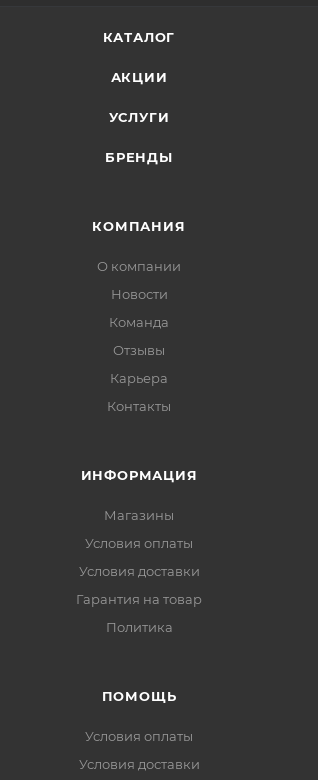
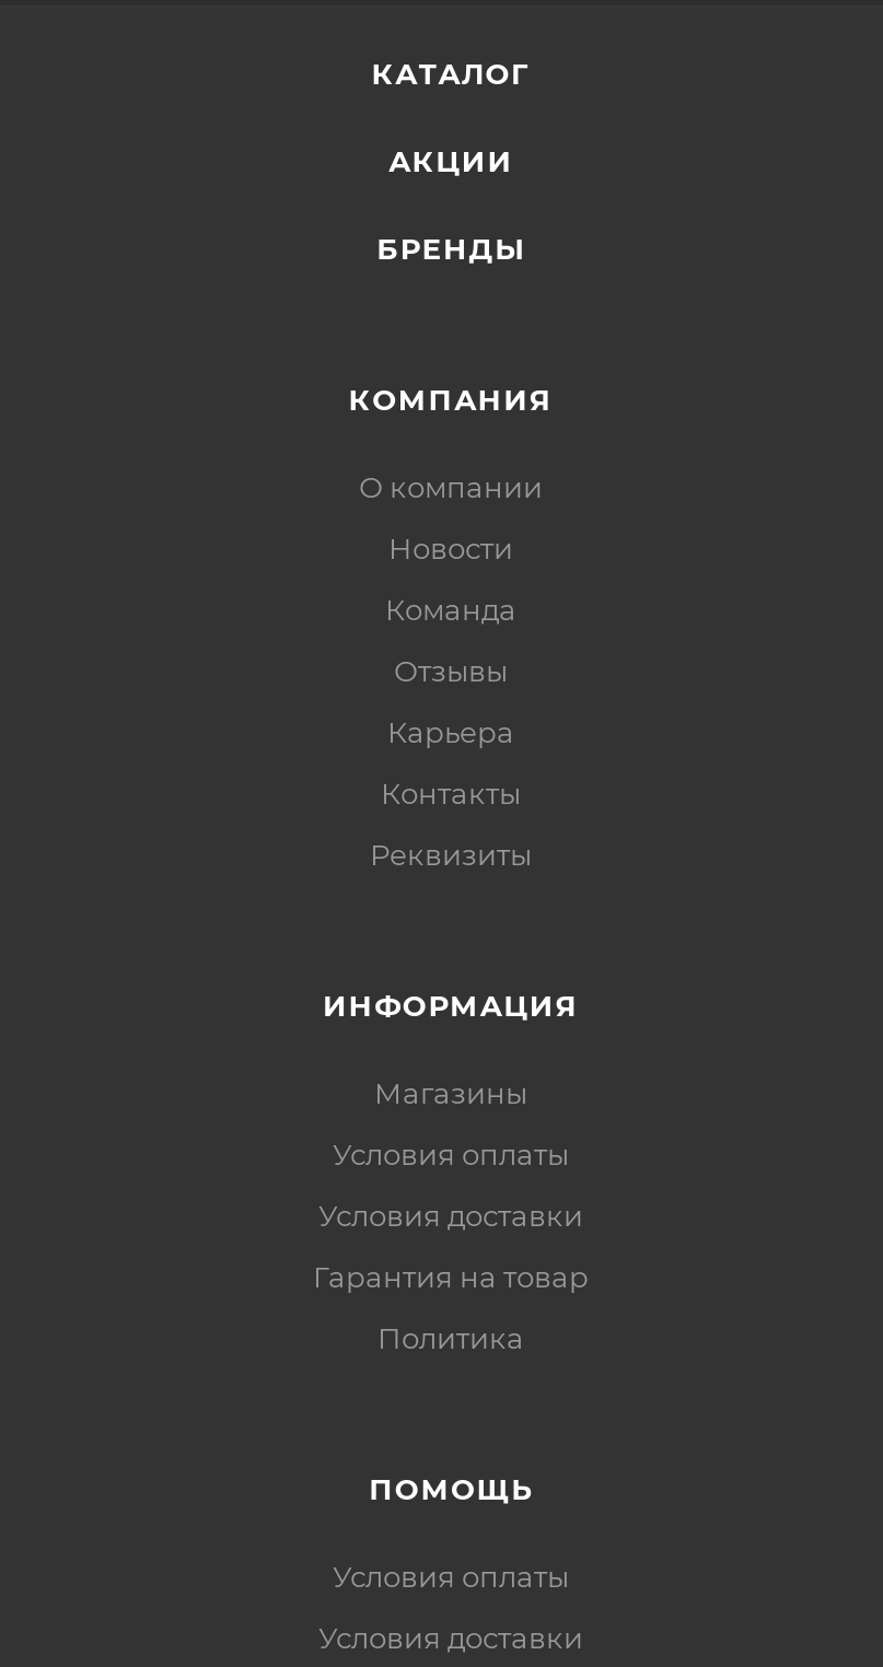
[109,109,169,125] УСЛУГИ -> none
moved [92,149,186,414] -> [349,230,553,810]: БРЕНДЫ | КОМПАНИЯ | О компании | Новости | Команда | Отзывы | Карьера | Контакты
none -> [370,836,532,871] Реквизиты

